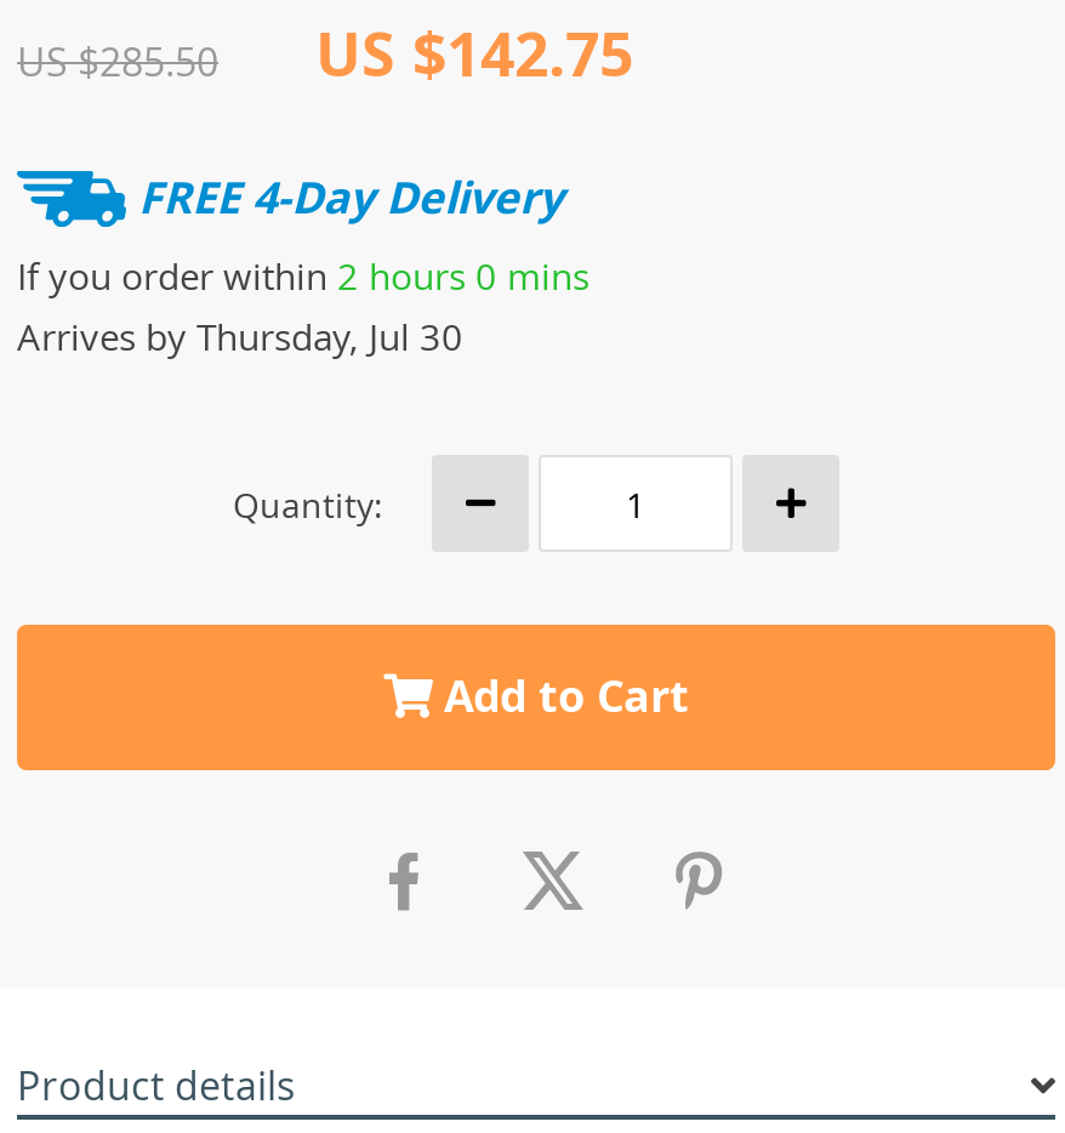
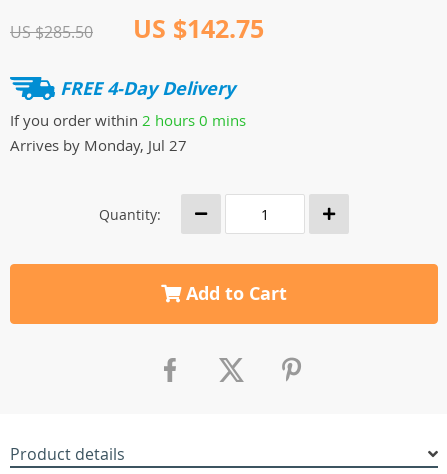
[17,312,463,360] Arrives by Thursday, Jul 30 -> [10,135,187,155] Arrives by Monday, Jul 27

